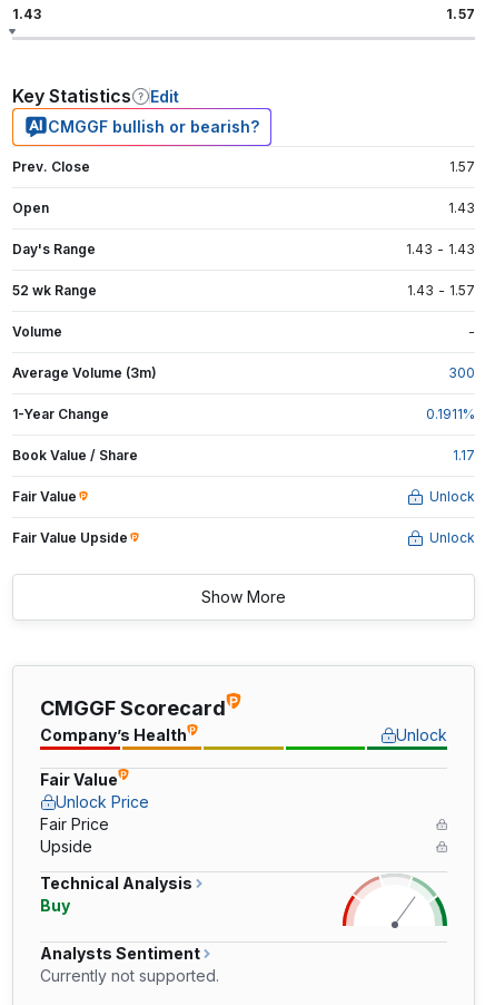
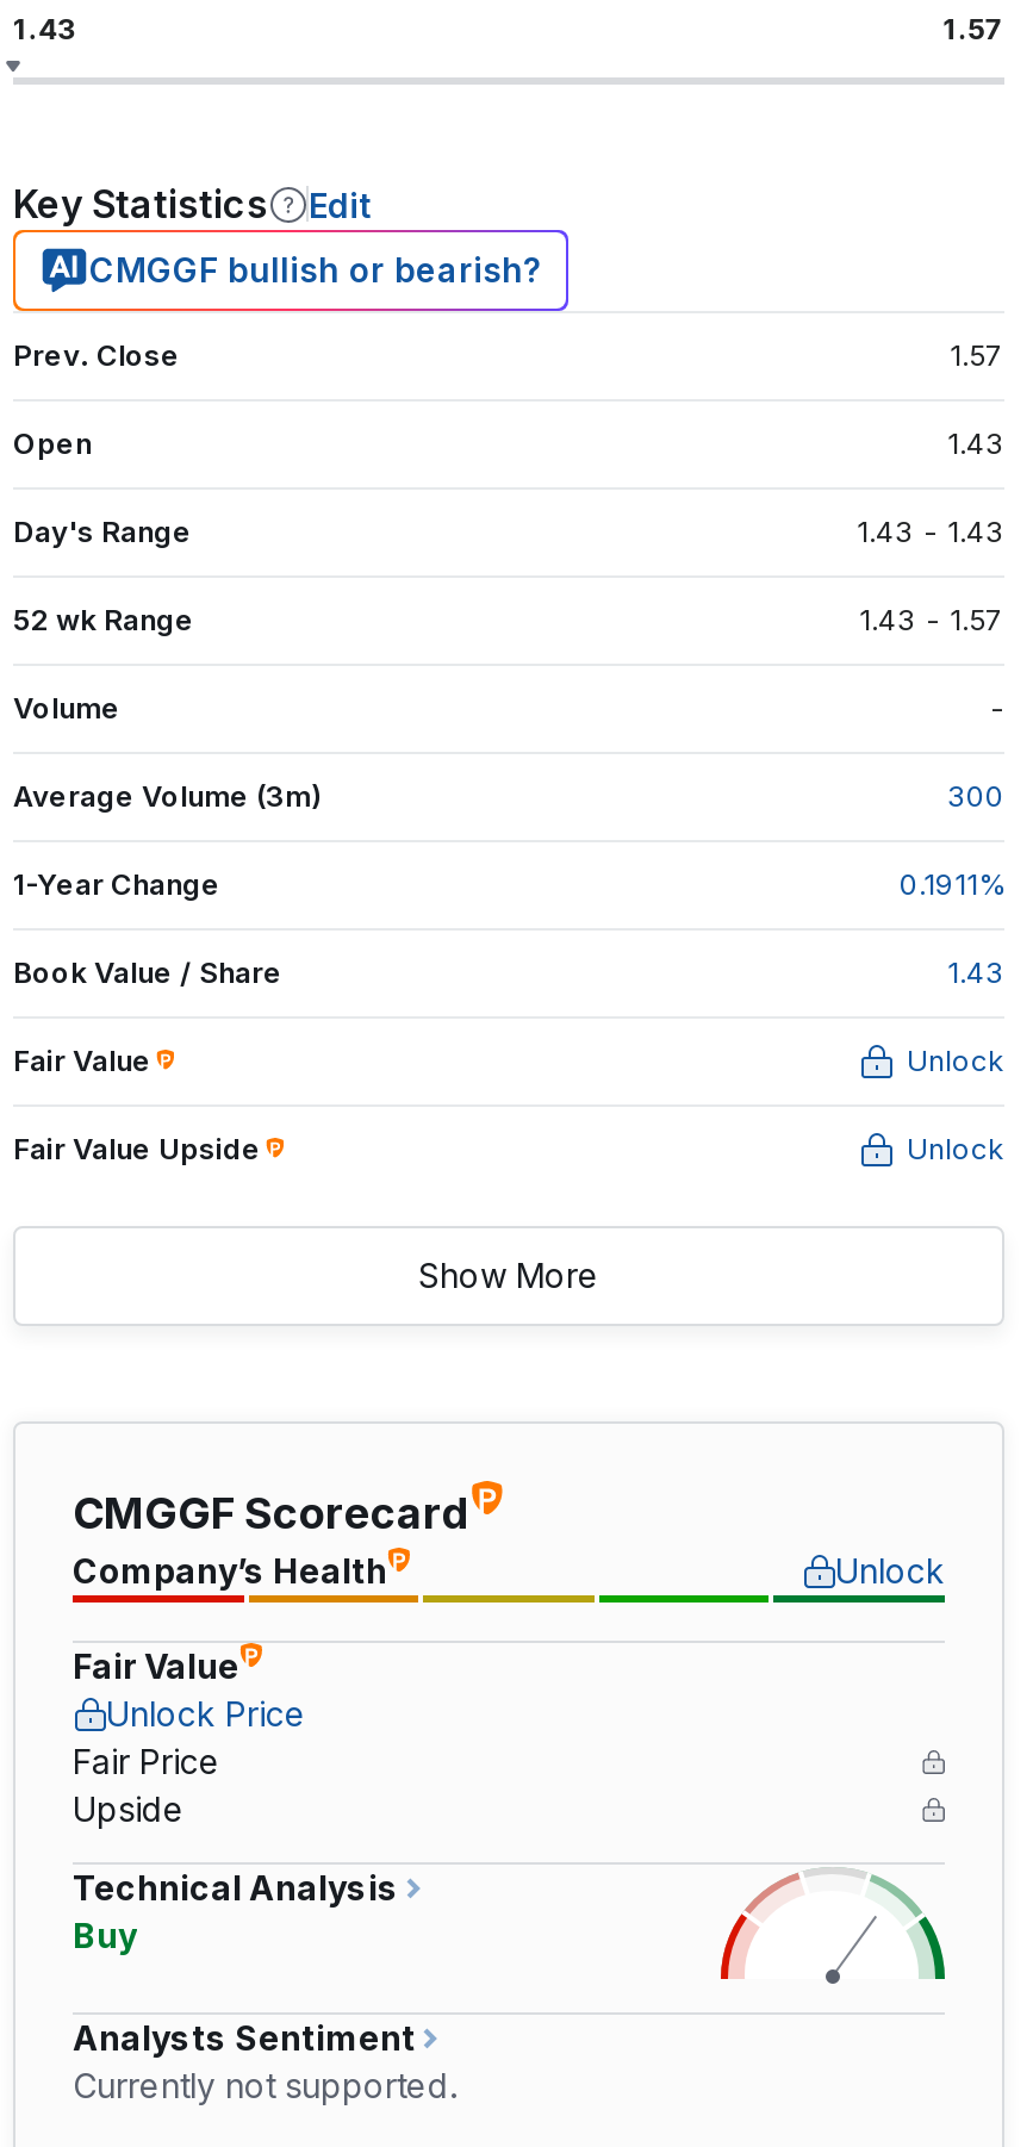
[453,447,475,463] 1.17 -> [947,954,1004,990] 1.43

